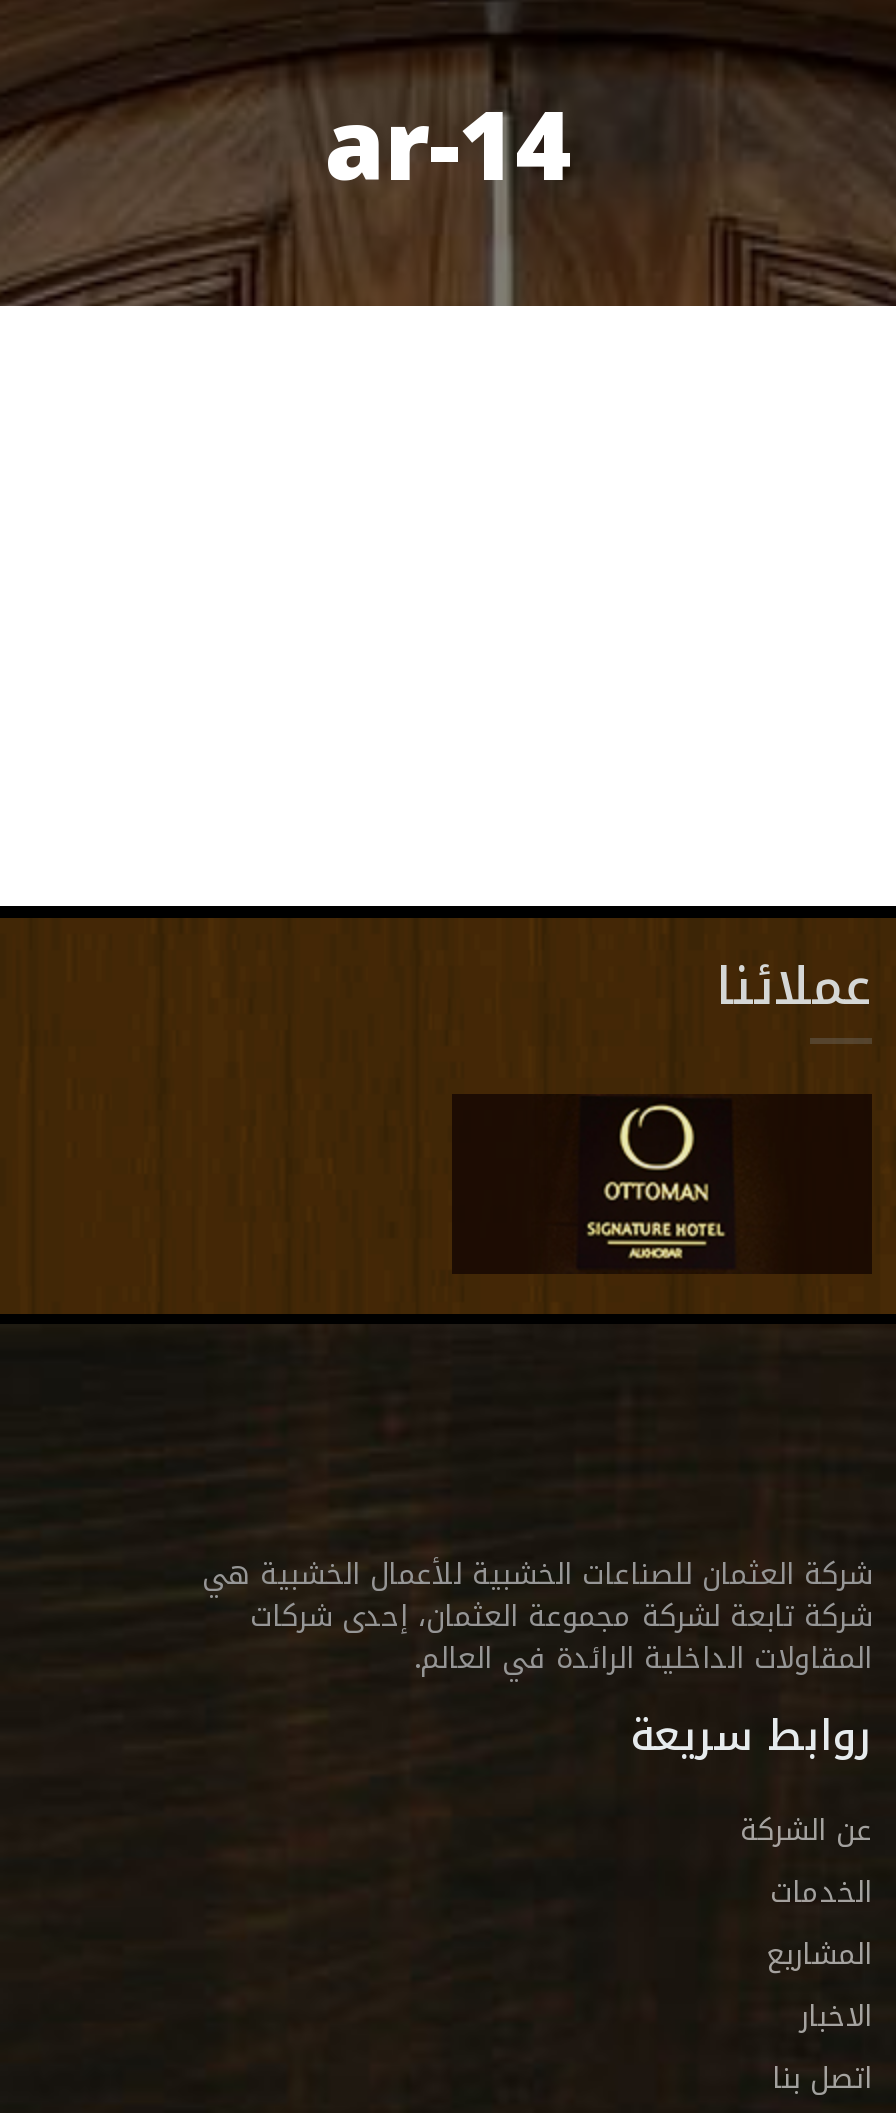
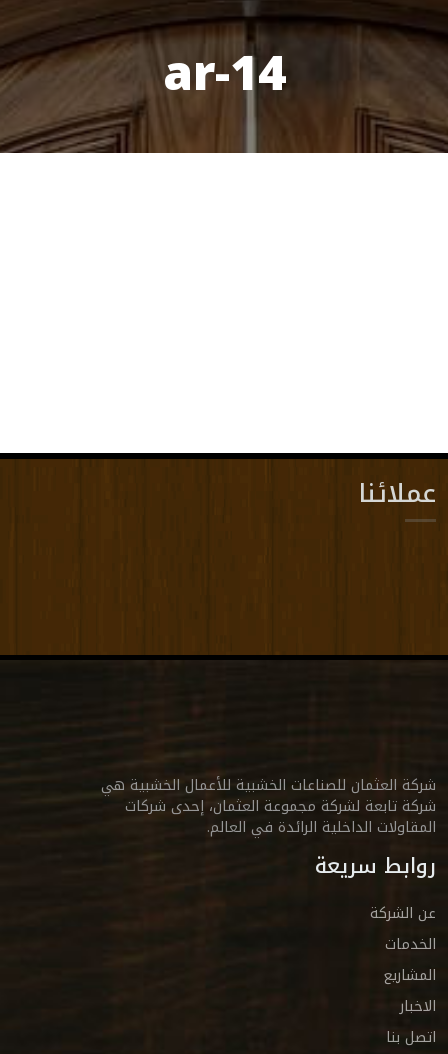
[454,1094,870,1272] [image] -> none

